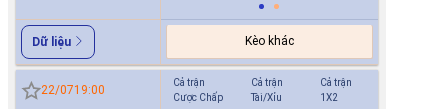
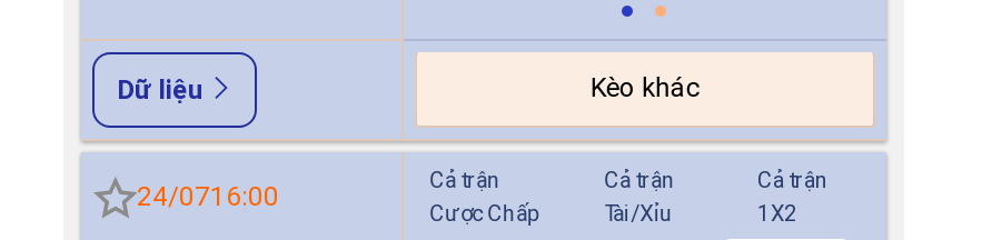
[41,83,105,97] 22/0719:00 -> [137,181,279,212] 24/0716:00

